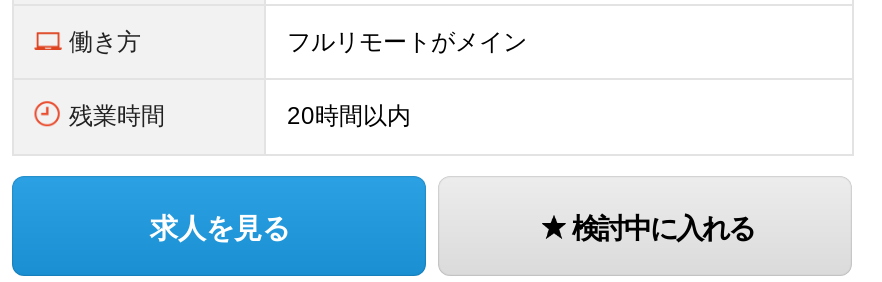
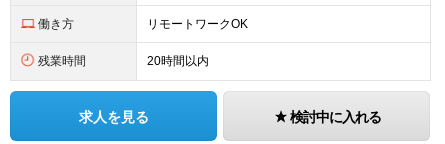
[287,28,527,56] フルリモートがメイン -> [147,17,248,31] リモートワークOK

